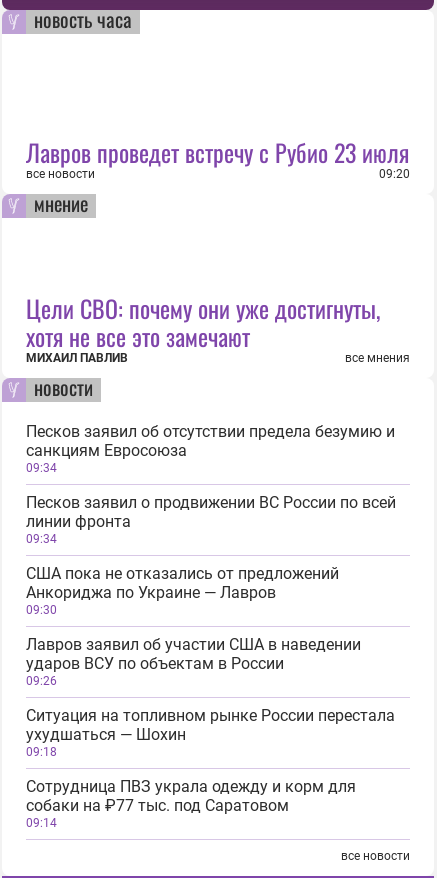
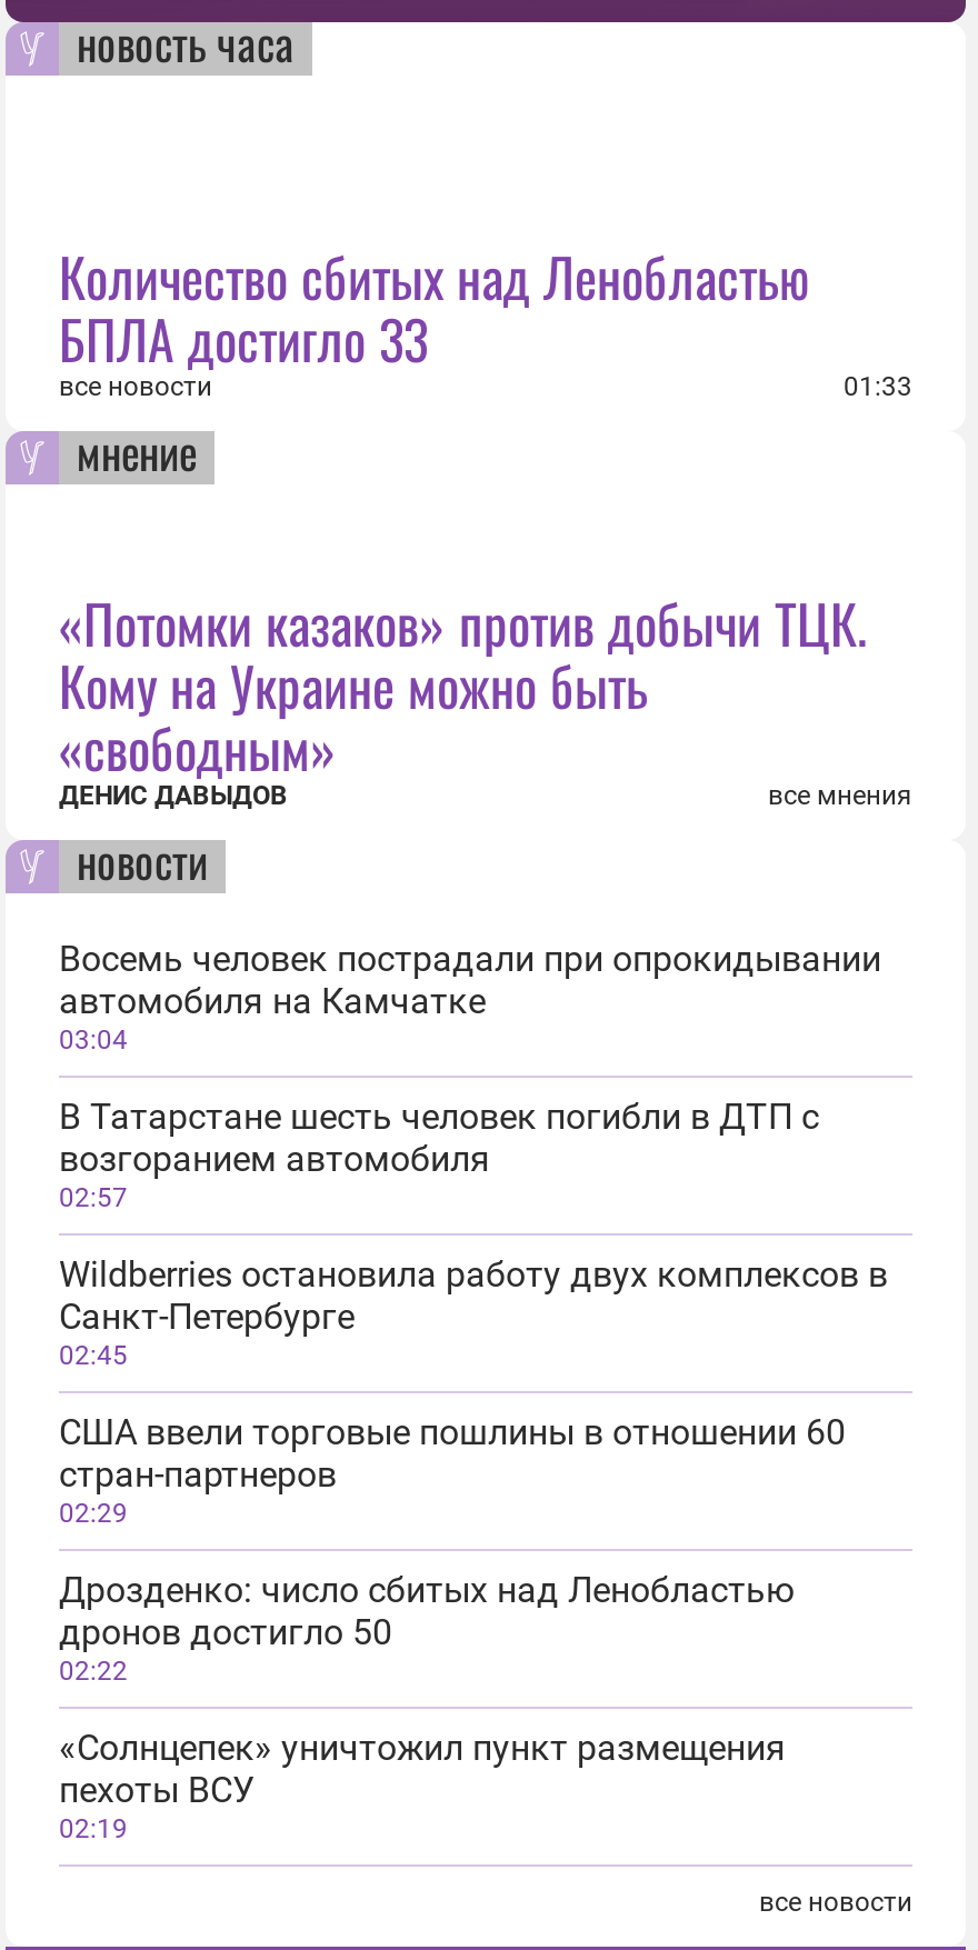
[26,134,409,170] Лавров проведет встречу с Рубио 23 июля -> [59,236,810,379] Количество сбитых над Ленобластью | БПЛА достигло 33
[379,167,410,181] 09:20 -> [844,372,912,403] 01:33
[26,290,380,365] Цели СВО: почему они уже достигнуты, | хотя не все это замечают | МИХАИЛ ПАВЛИВ -> [59,583,868,812] «Потомки казаков» против добычи ТЦК. | Кому на Украине можно быть | «свободным» | ДЕНИС ДАВЫДОВ
[26,422,395,475] Песков заявил об отсутствии предела безумию и | санкциям Евросоюза | 09:34 -> [59,939,881,1056] Восемь человек пострадали при опрокидывании | автомобиля на Камчатке | 03:04
[26,493,396,546] Песков заявил о продвижении ВС России по всей | линии фронта | 09:34 -> [59,1096,819,1214] В Татарстане шесть человек погибли в ДТП с | возгоранием автомобиля | 02:57
[26,564,339,617] США пока не отказались от предложений | Анкориджа по Украине — Лавров | 09:30 -> [59,1254,888,1372] Wildberries остановила работу двух комплексов в | Санкт-Петербурге | 02:45
[26,635,361,688] Лавров заявил об участии США в наведении | ударов ВСУ по объектам в России | 09:26 -> [59,1412,846,1530] США ввели торговые пошлины в отношении 60 | стран-партнеров | 02:29
[26,706,395,759] Ситуация на топливном рынке России перестала | ухудшаться — Шохин | 09:18 -> [59,1570,795,1688] Дрозденко: число сбитых над Ленобластью | дронов достигло 50 | 02:22
[26,777,356,830] Сотрудница ПВЗ украла одежду и корм для | собаки на ₽77 тыс. под Саратовом | 09:14 -> [59,1728,786,1845] «Солнцепек» уничтожил пункт размещения | пехоты ВСУ | 02:19

